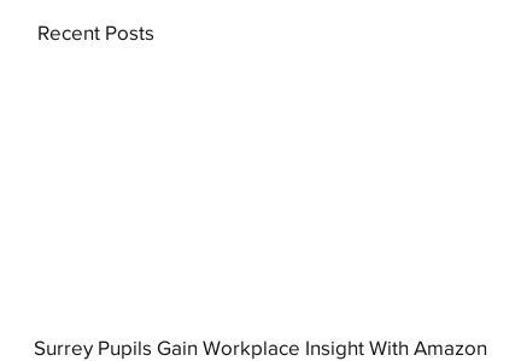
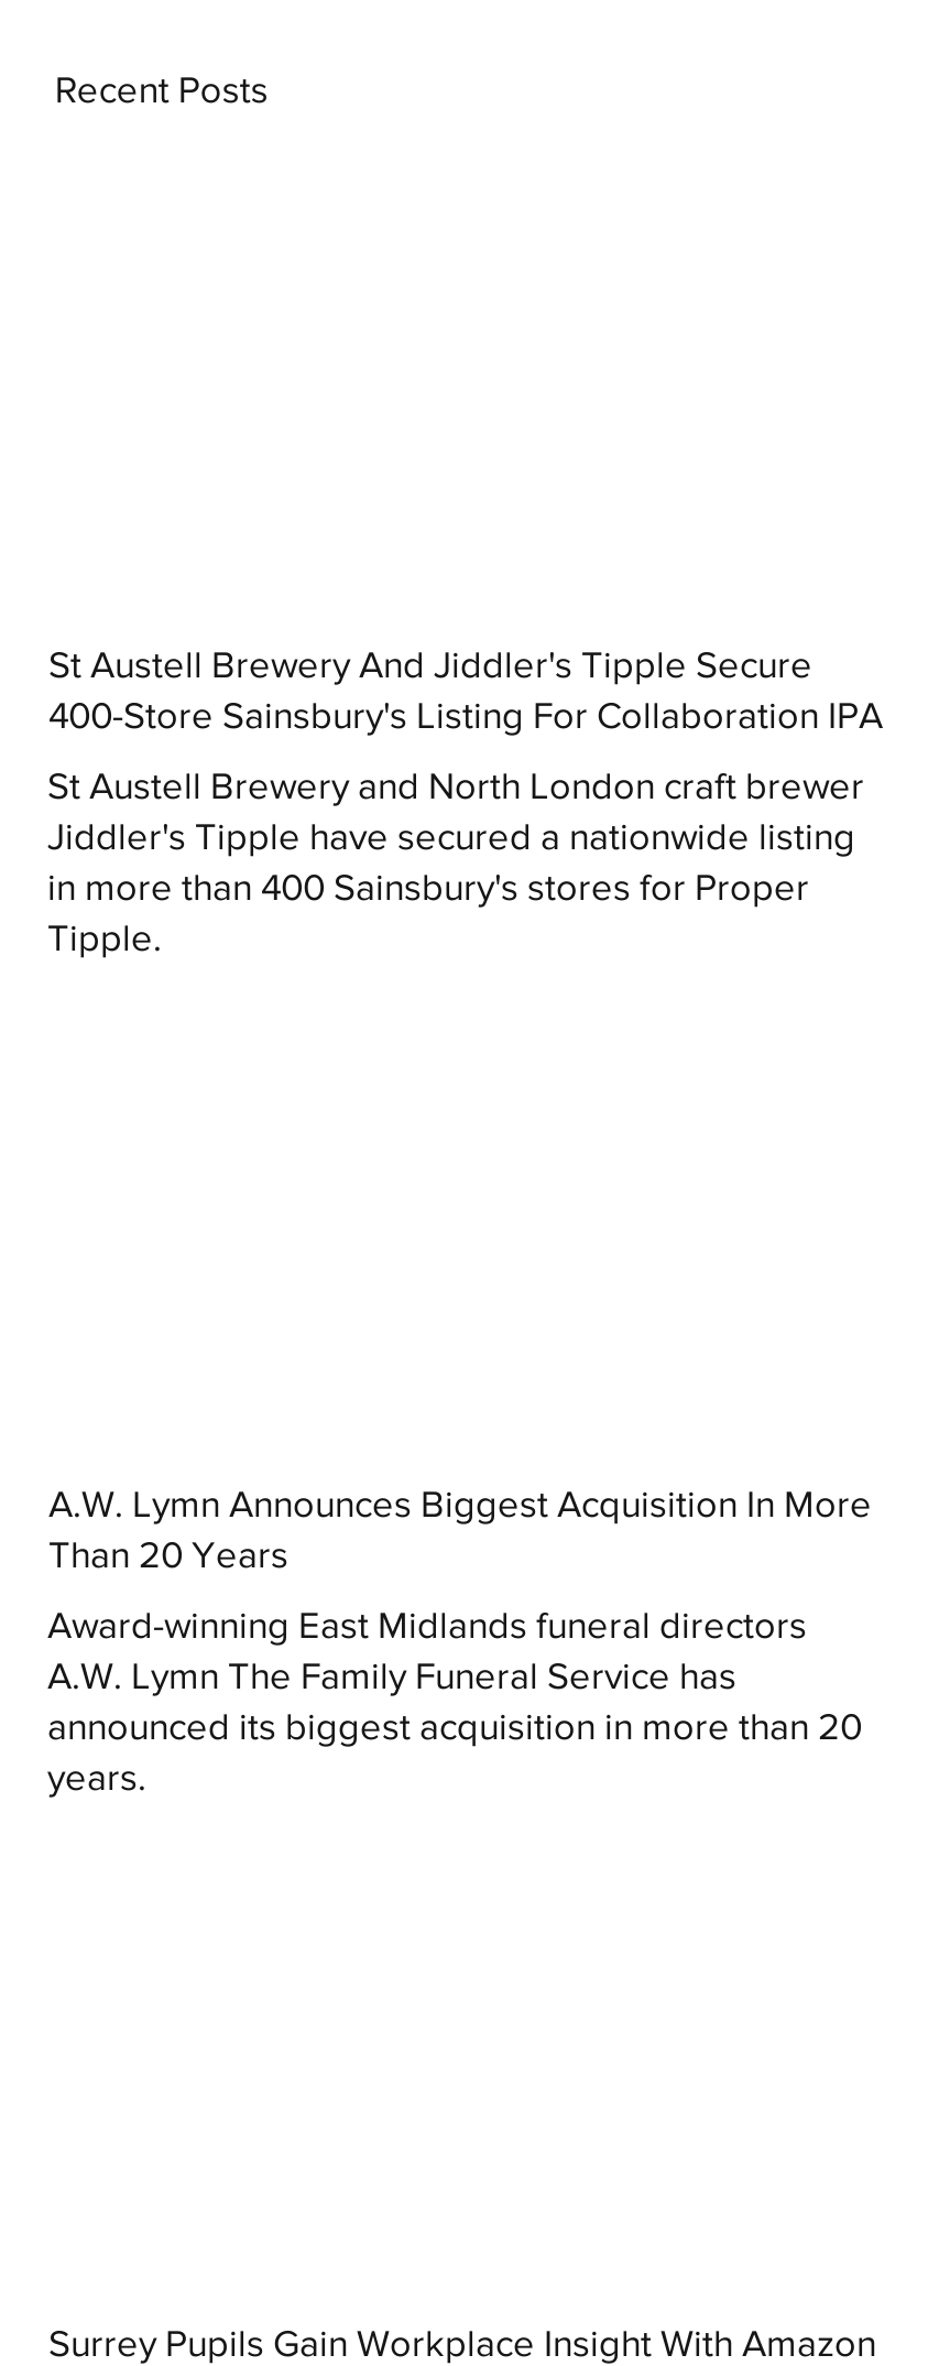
none -> [47,642,883,957] St Austell Brewery And Jiddler's Tipple Secure | 400-Store Sainsbury's Listing For Collaboration IPA | St Austell Brewery and North London craft brewer | Jiddler's Tipple have secured a nationwide listing | in more than 400 Sainsbury's stores for Proper | Tipple.
none -> [47,1481,872,1796] A.W. Lymn Announces Biggest Acquisition In More | Than 20 Years | Award-winning East Midlands funeral directors | A.W. Lymn The Family Funeral Service has | announced its biggest acquisition in more than 20 | years.

